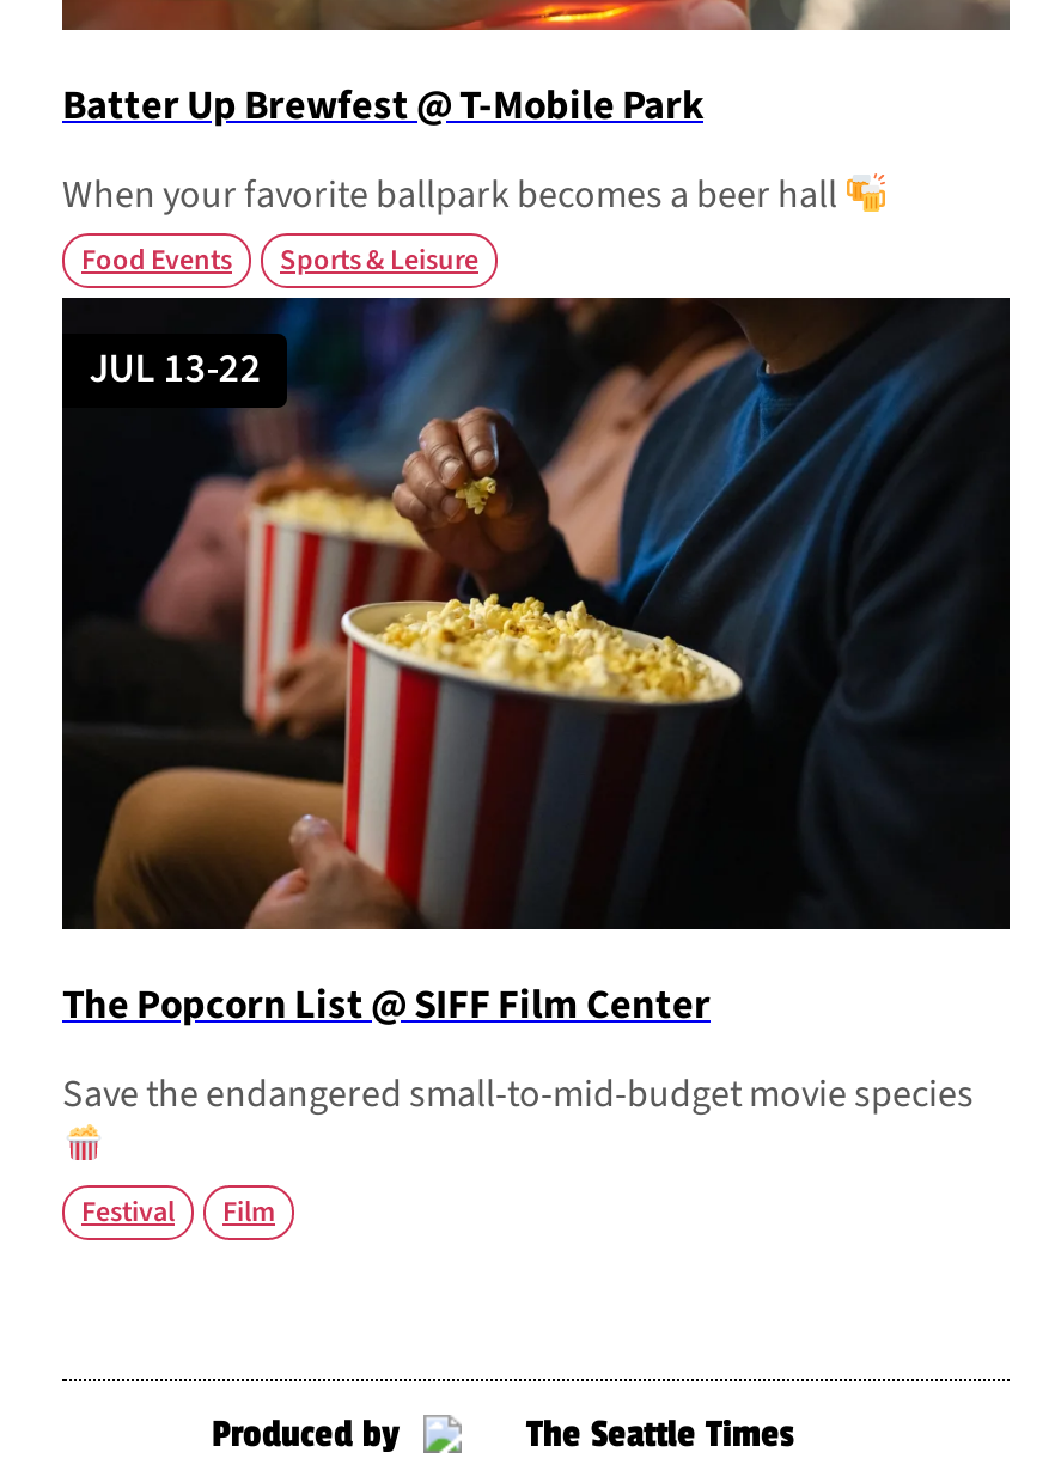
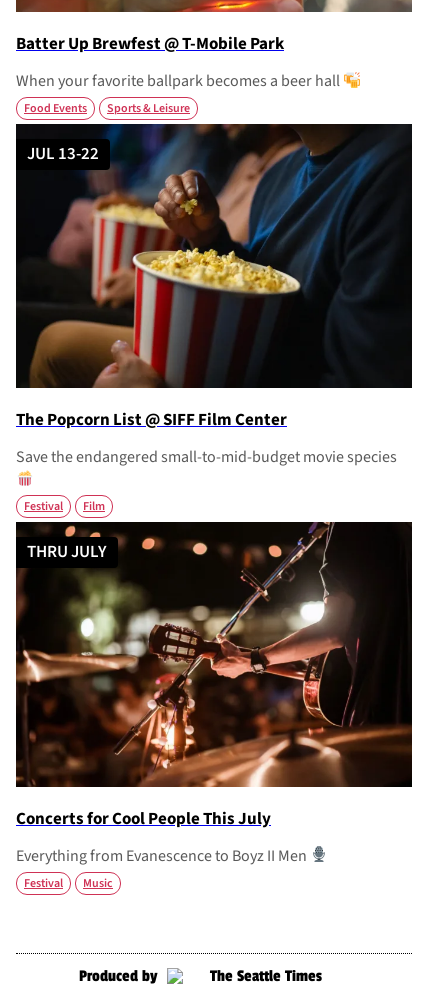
none -> [15,521,413,788] [image] | THRU JULY
none -> [16,807,310,892] Concerts for Cool People This July | Everything from Evanescence to Boyz II Men | Festival | Music

